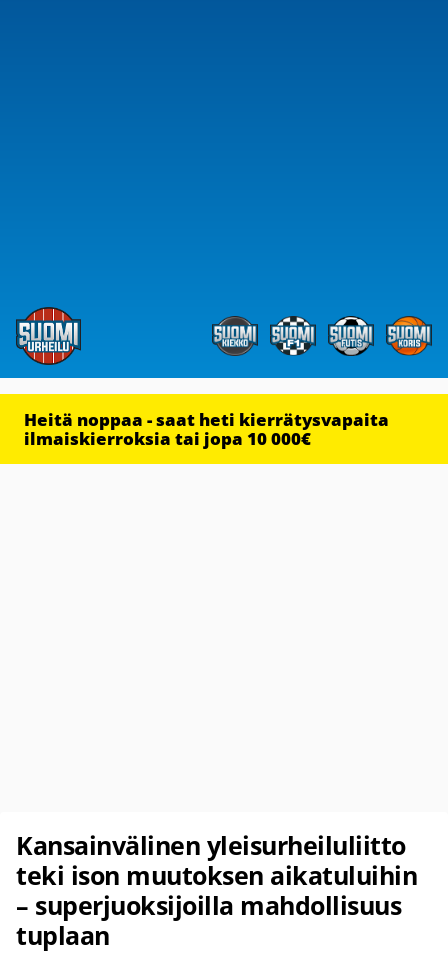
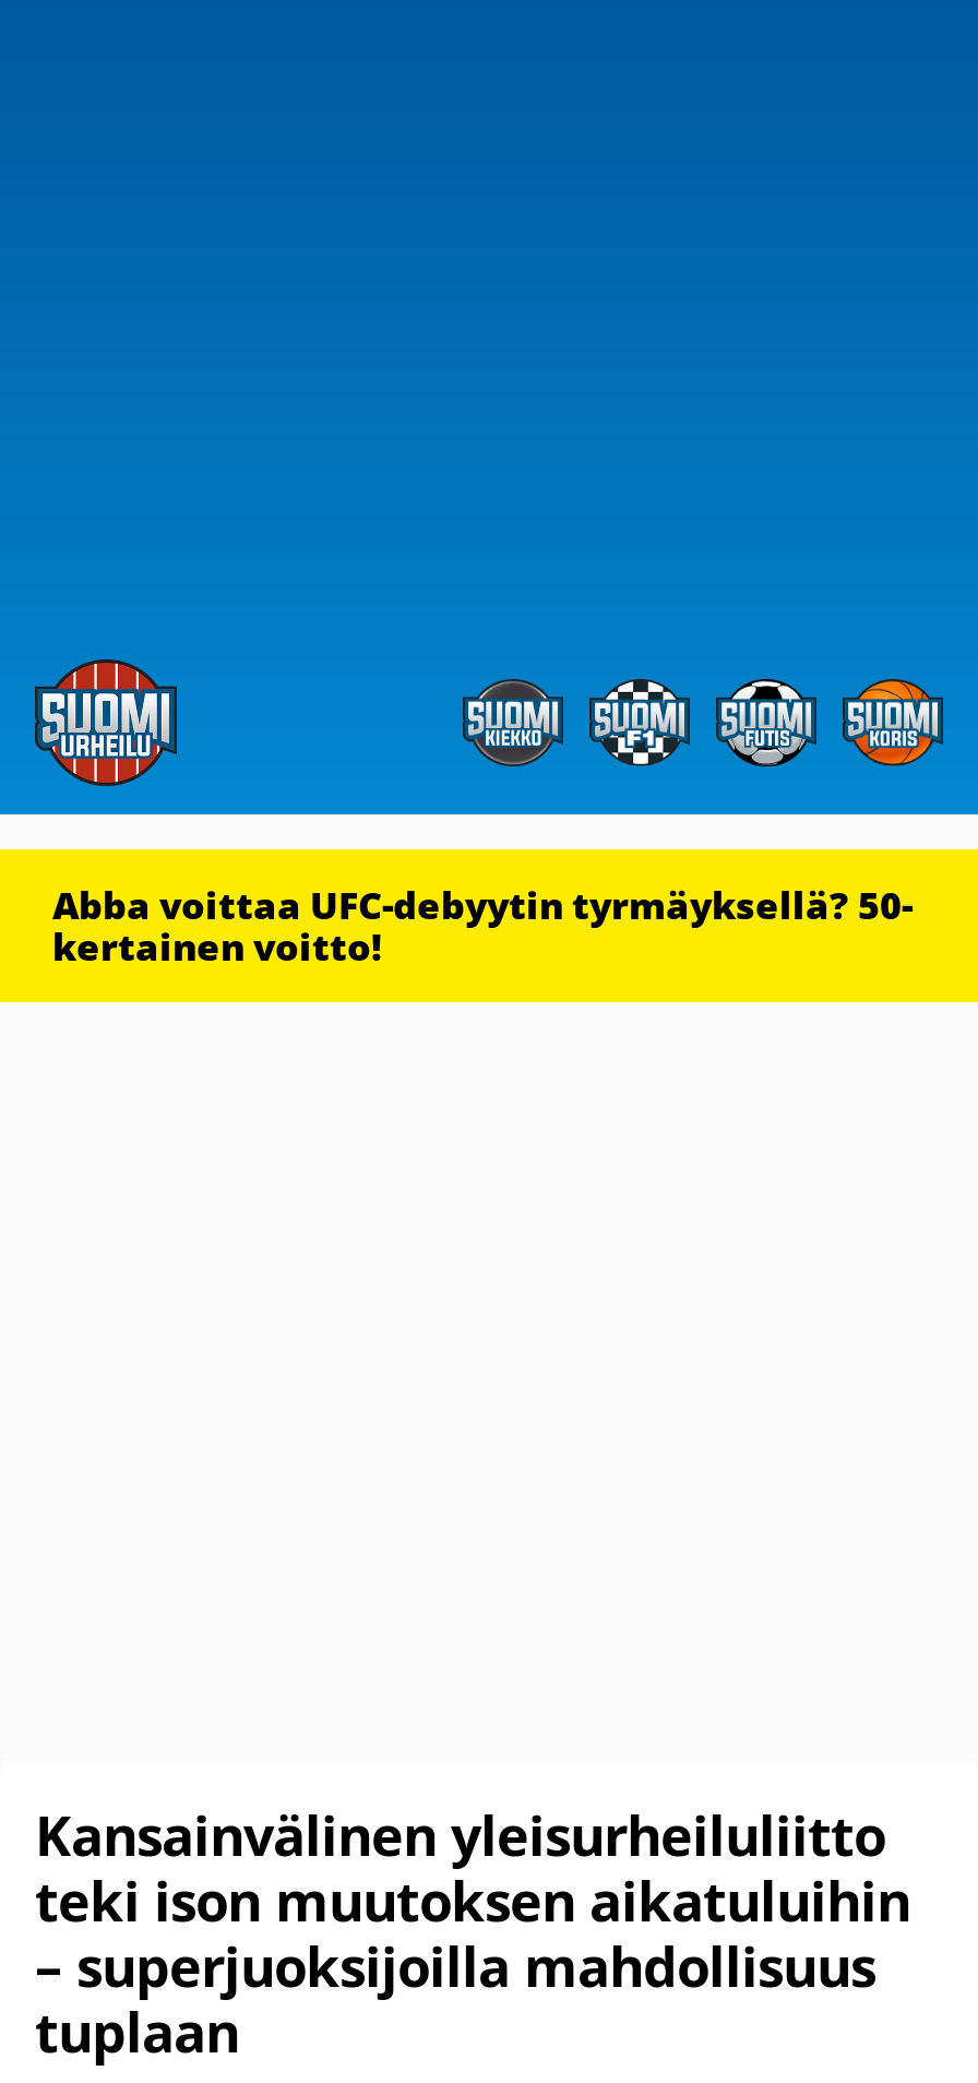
[24,408,389,450] Heitä noppaa - saat heti kierrätysvapaita | ilmaiskierroksia tai jopa 10 000€ -> [52,880,913,972] Abba voittaa UFC-debyytin tyrmäyksellä? 50- | kertainen voitto!

